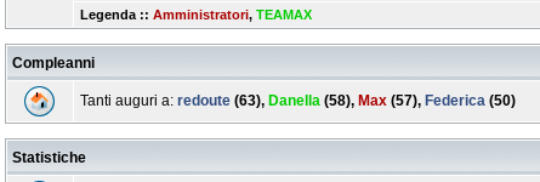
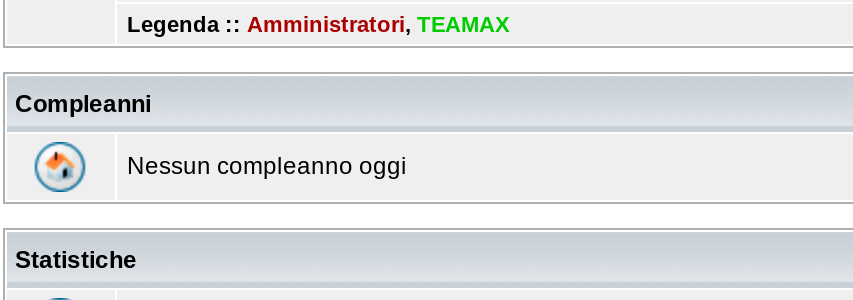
[80,92,516,109] Tanti auguri a: redoute (63), Danella (58), Max (57), Federica (50) -> [127,152,407,180] Nessun compleanno oggi

